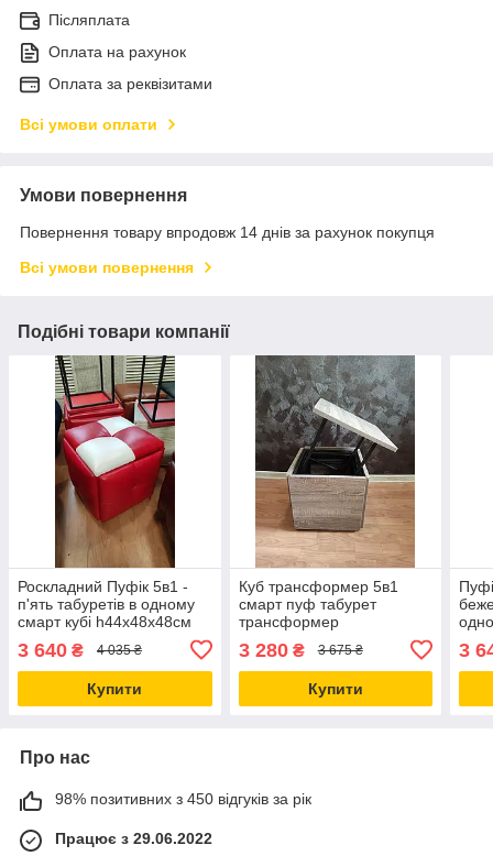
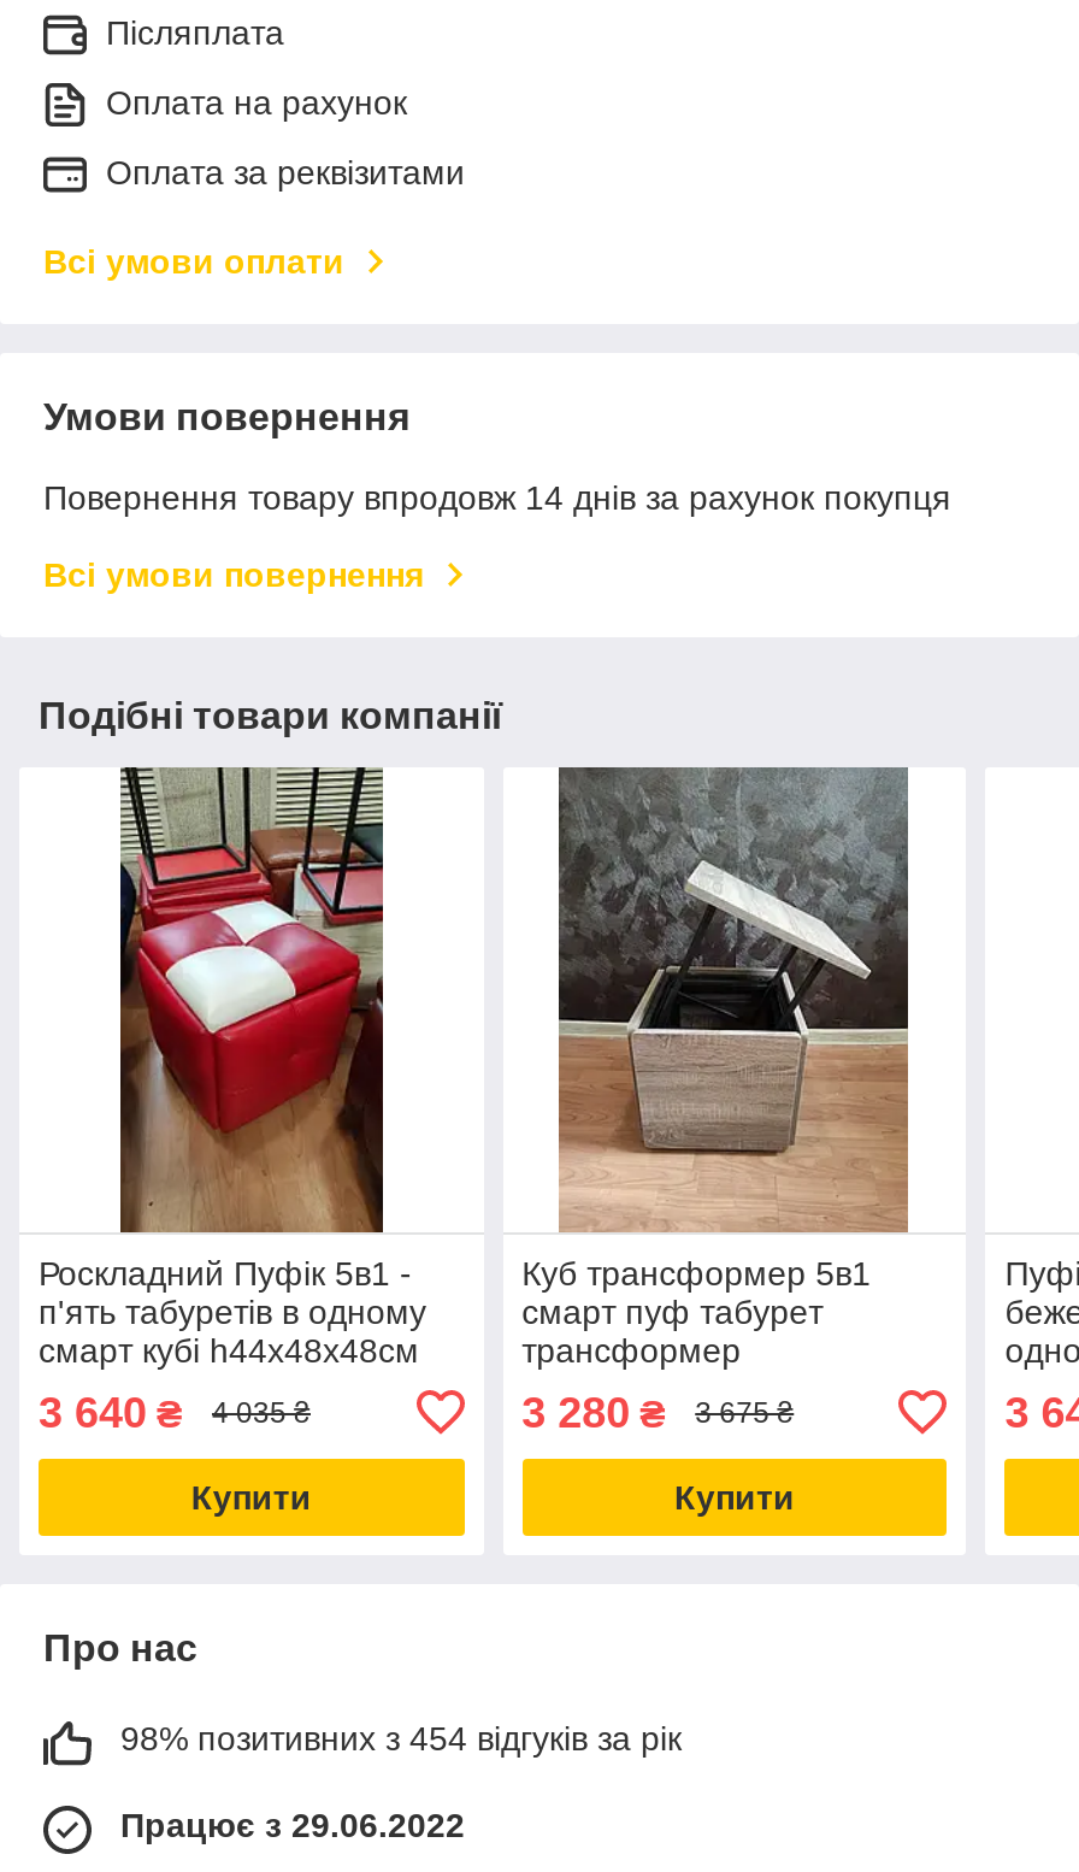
[55,790,311,807] 98% позитивних з 450 відгуків за рік -> [120,1719,682,1757] 98% позитивних з 454 відгуків за рік

